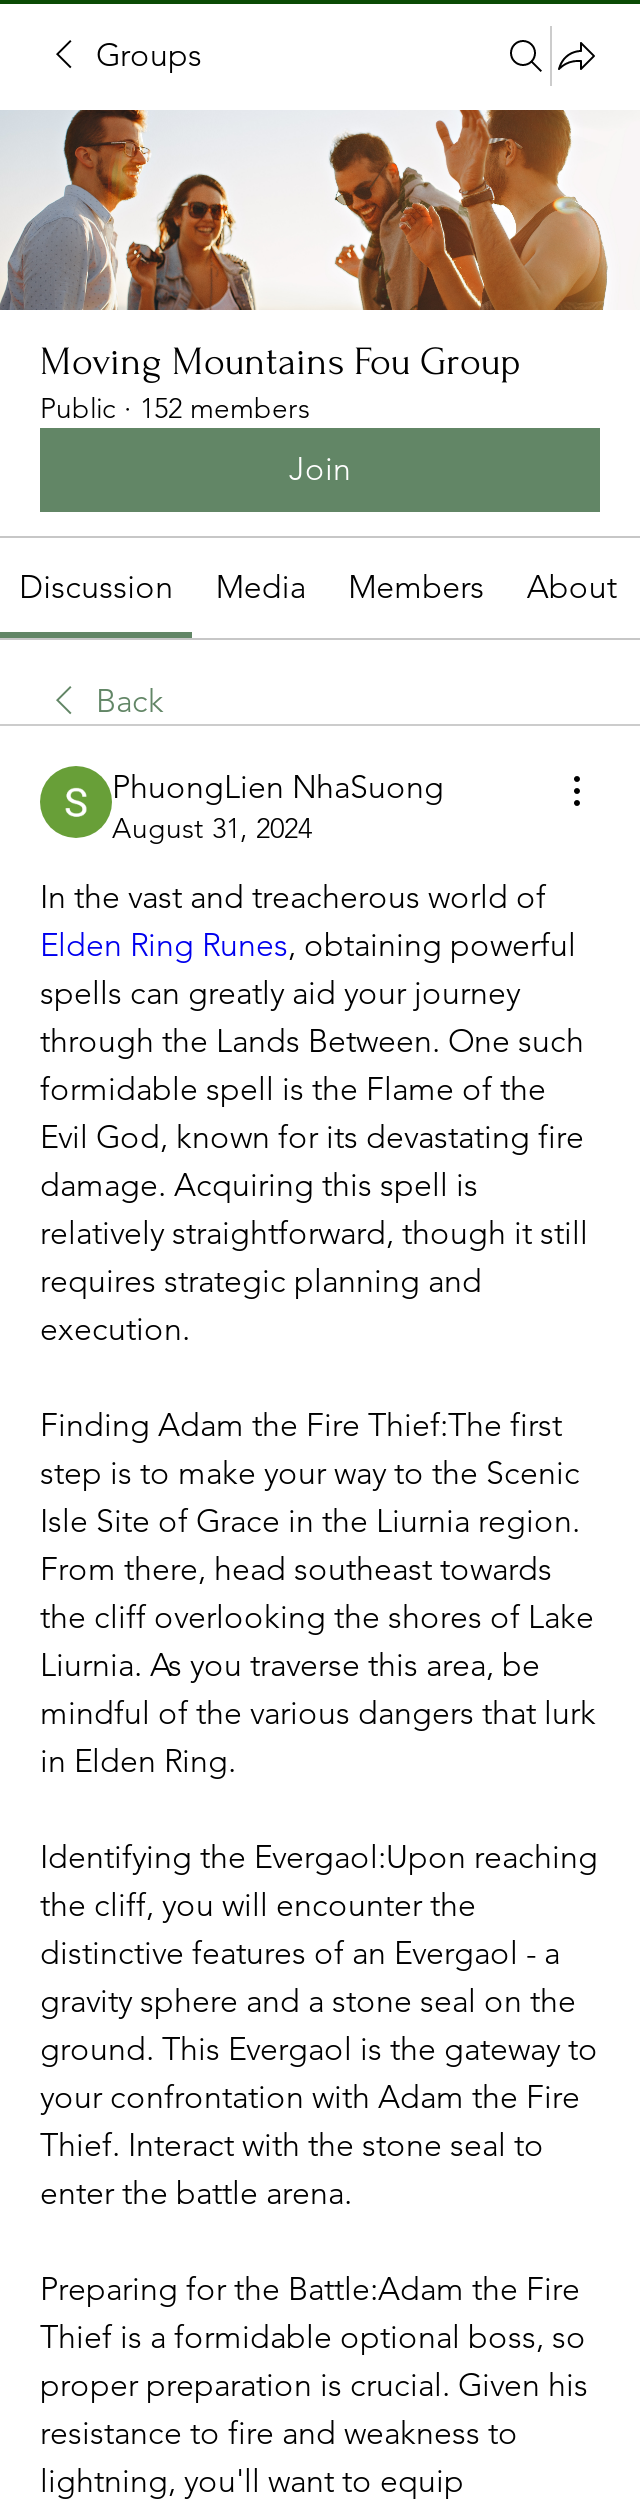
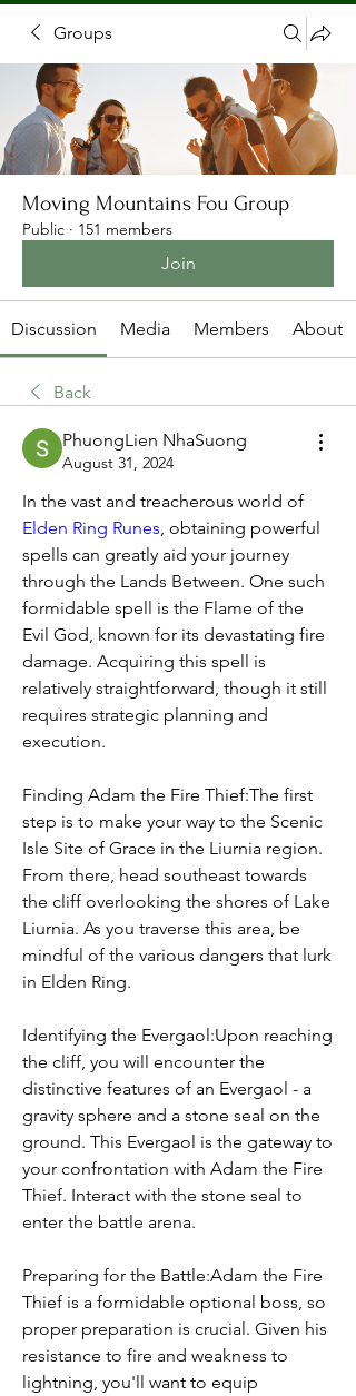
[40,390,310,426] Public · 152 members -> [22,219,172,239] Public · 151 members

